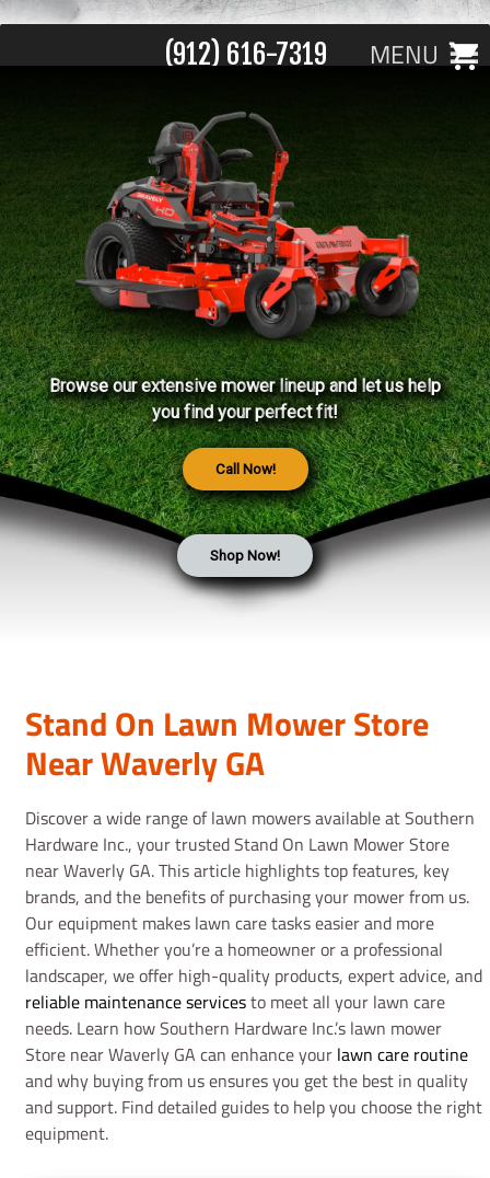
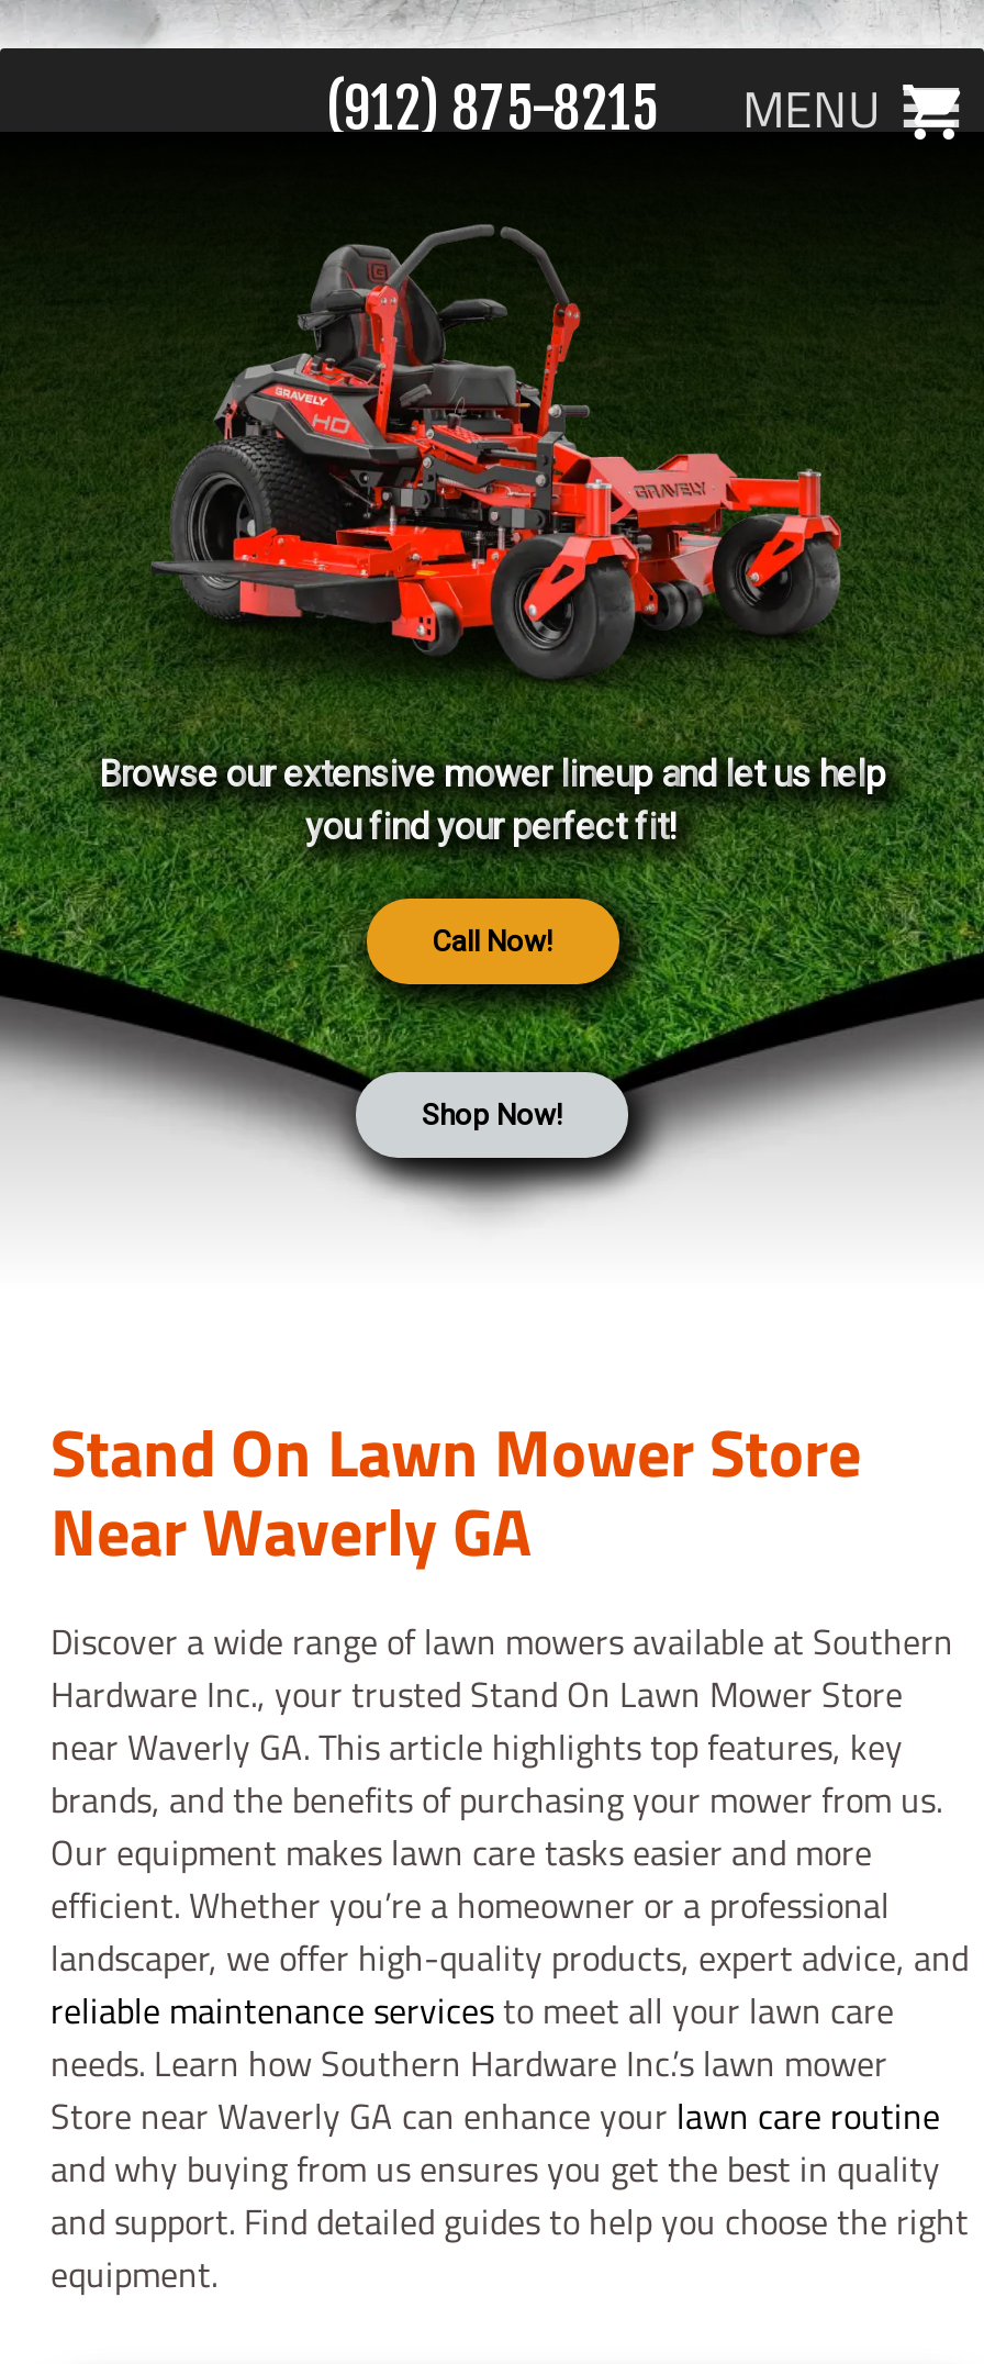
[164,35,439,73] (912) 616-7319 MENU -> [326,70,881,147] (912) 875-8215 MENU

